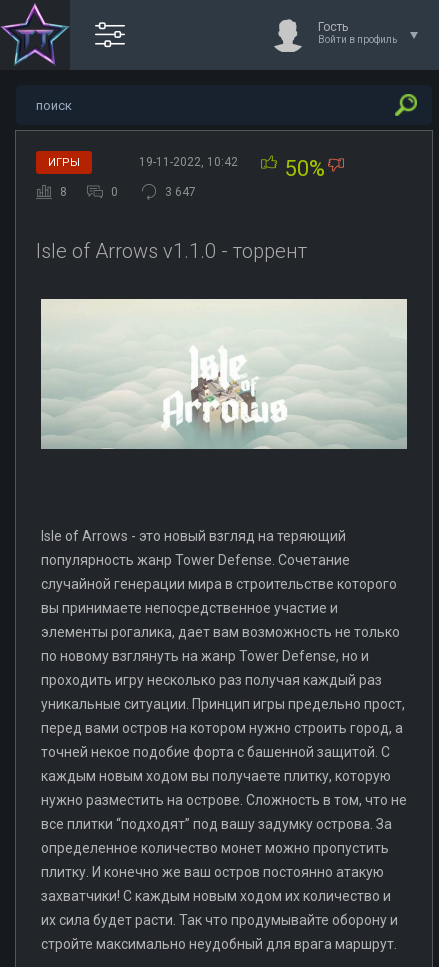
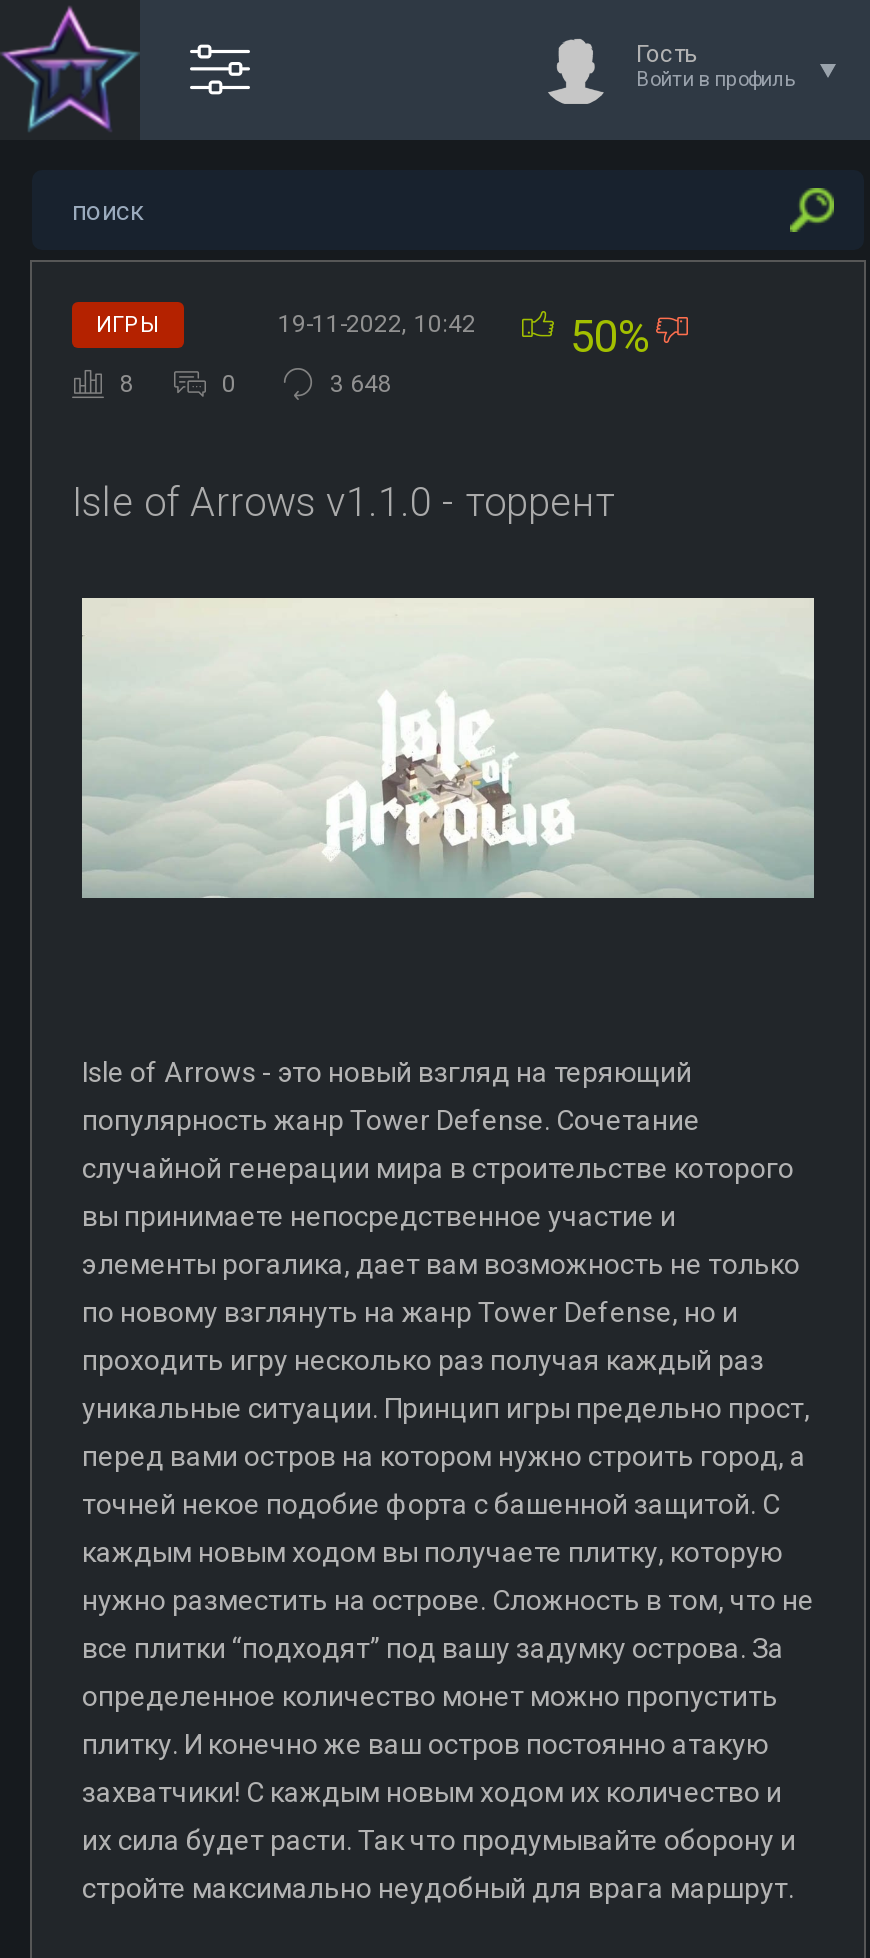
[165,185,196,199] 3 647 -> [330,370,392,398] 3 648

